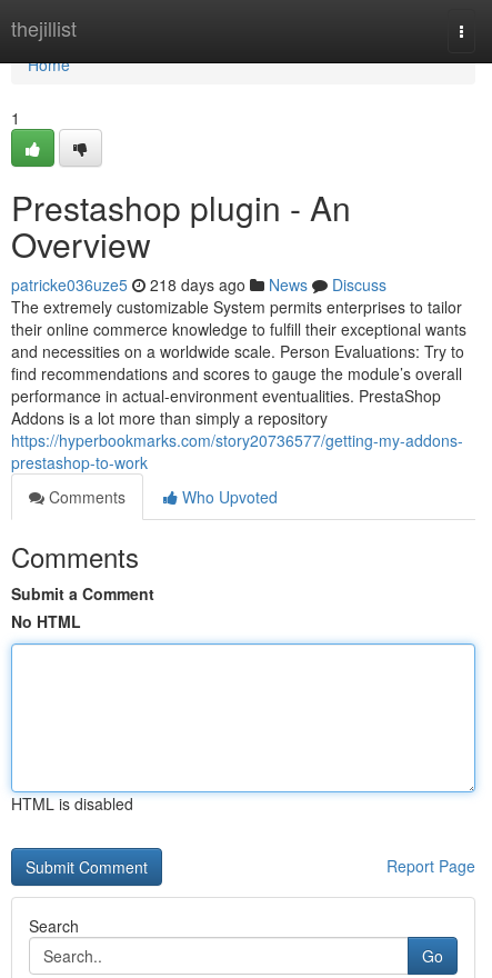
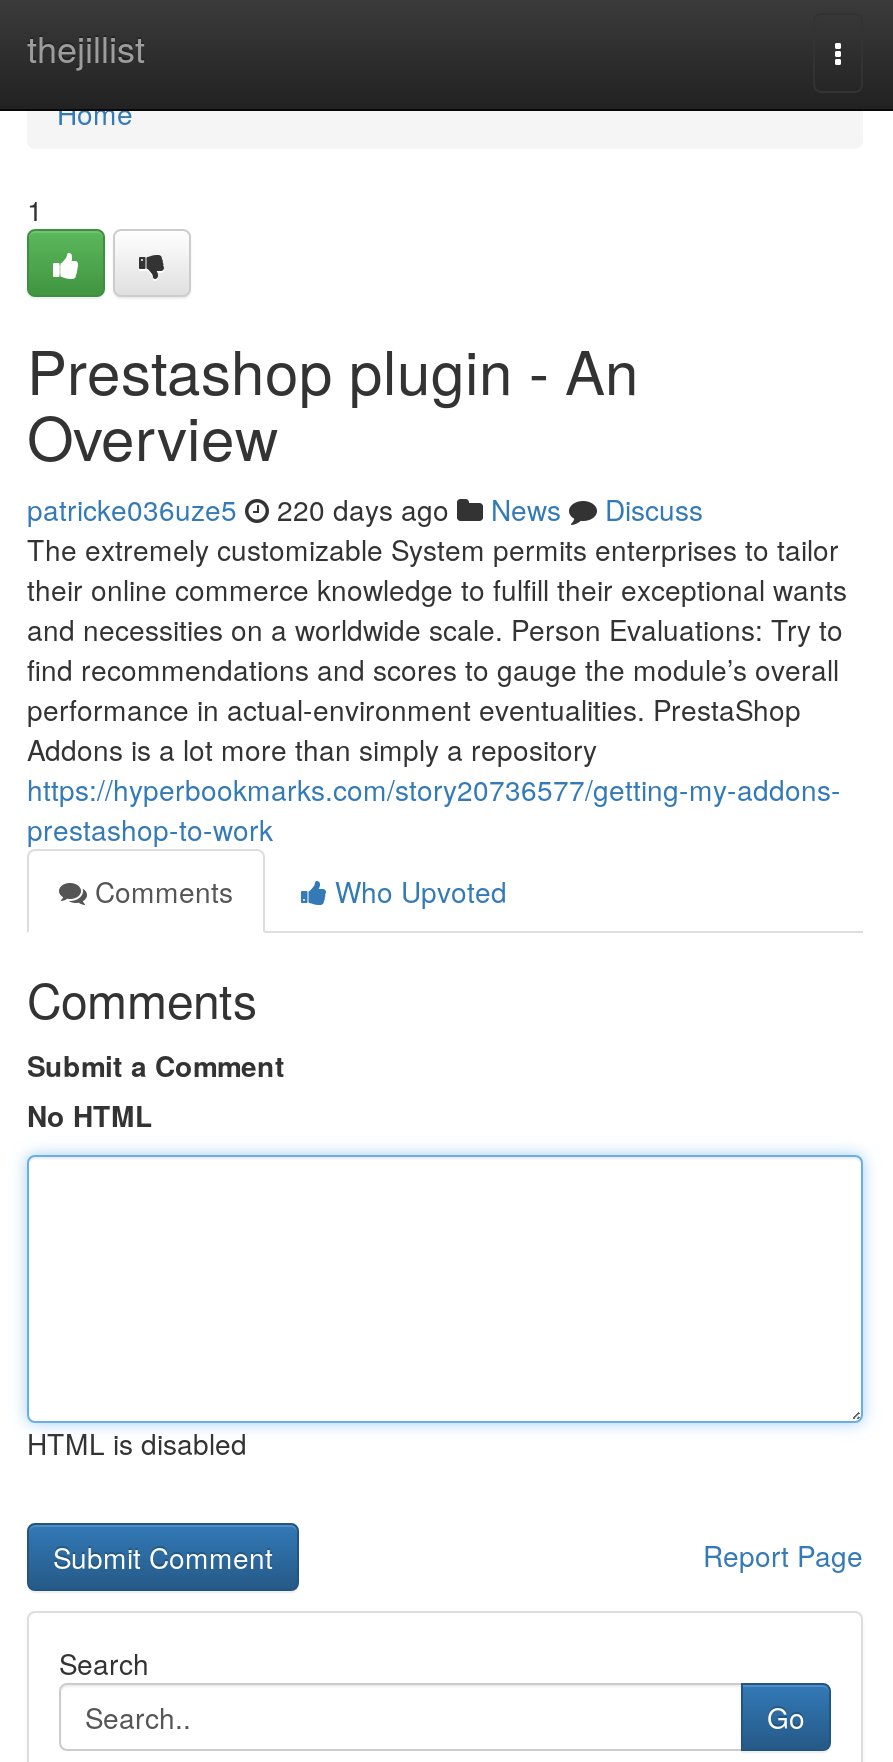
[11,273,386,296] patricke036uze5 218 days ago News Discuss -> [27,489,703,529] patricke036uze5 220 days ago News Discuss

